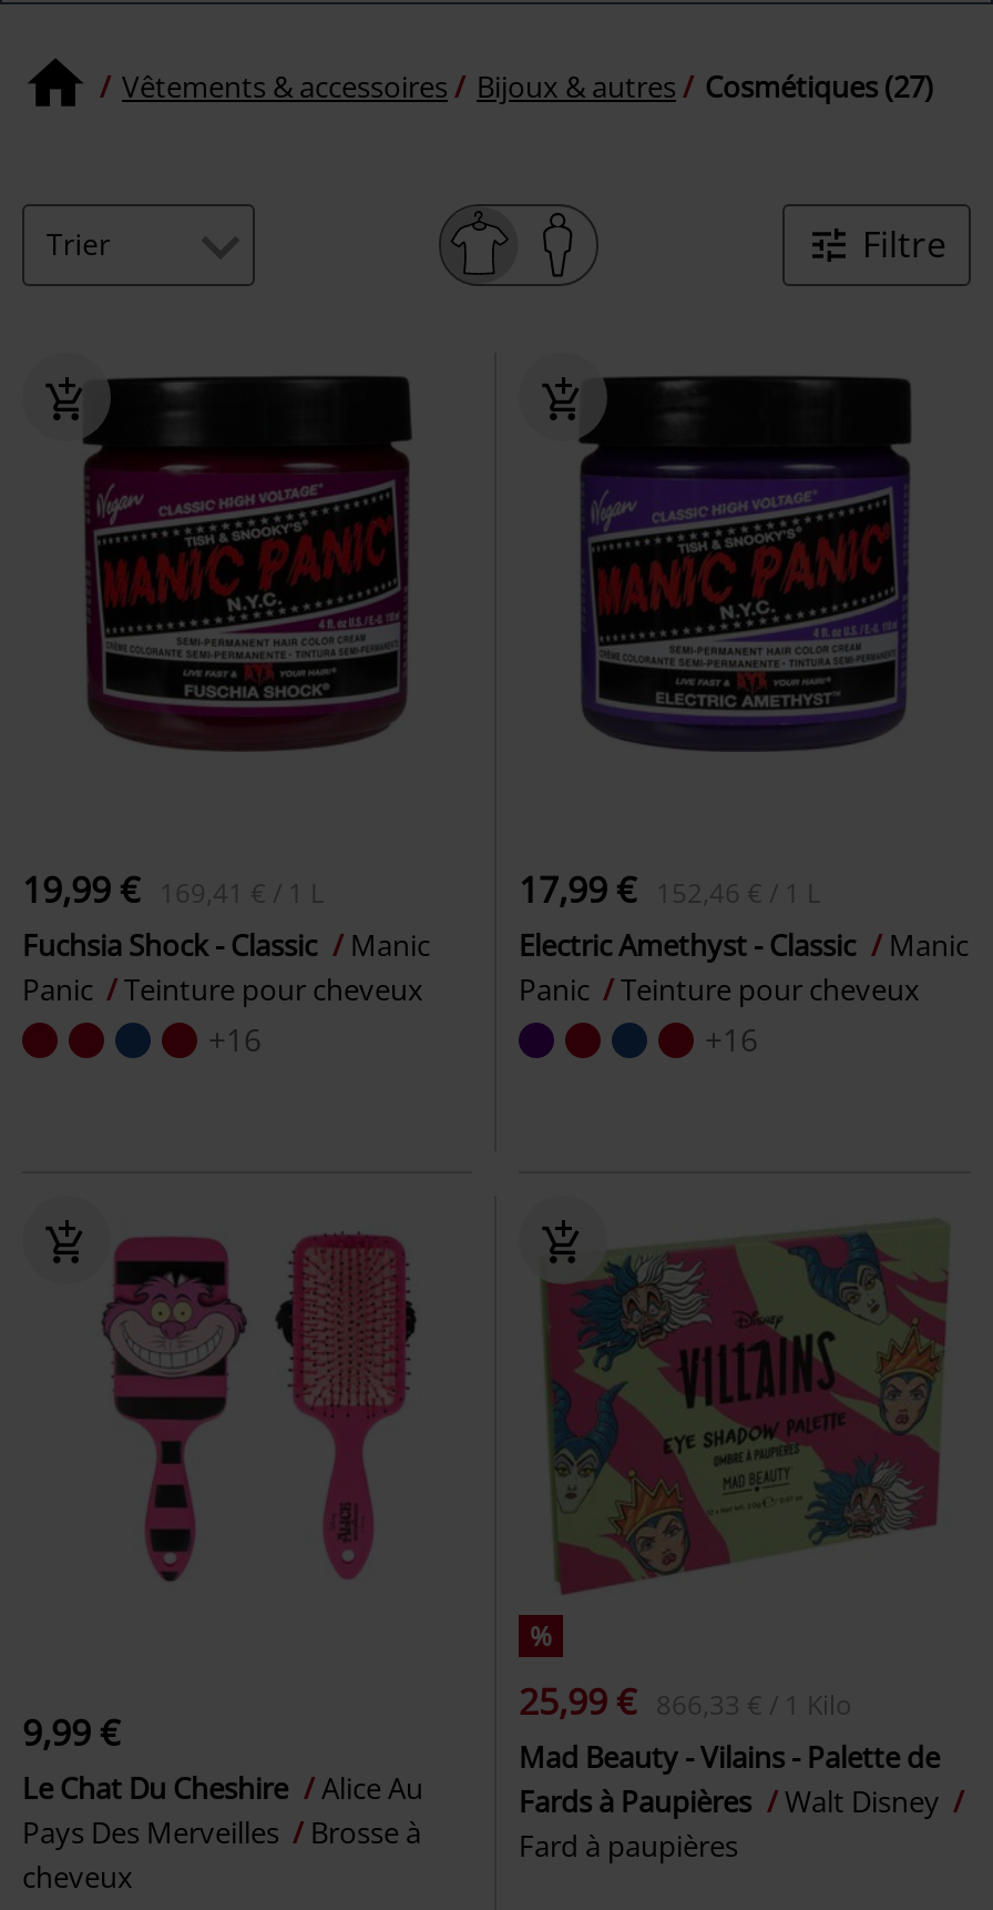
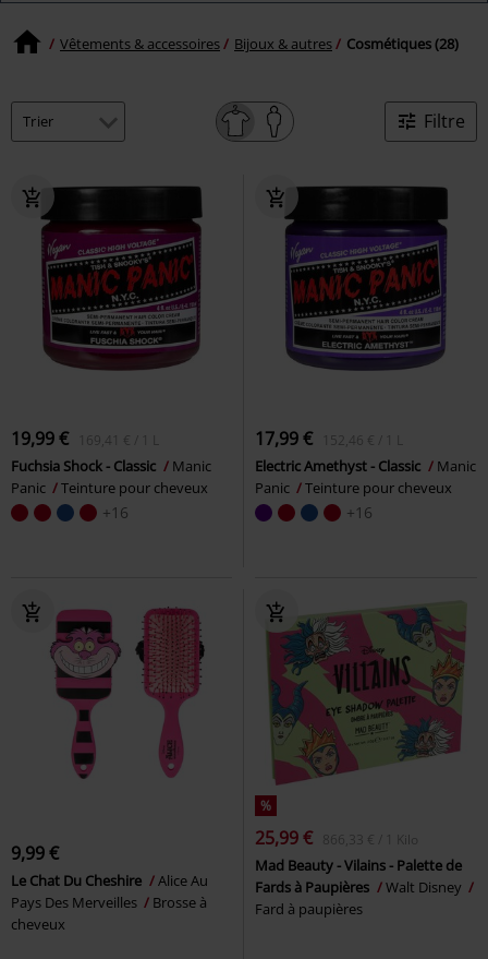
[122,67,933,107] Vêtements & accessoires Bijoux & autres Cosmétiques (27) -> [60,34,459,54] Vêtements & accessoires Bijoux & autres Cosmétiques (28)

